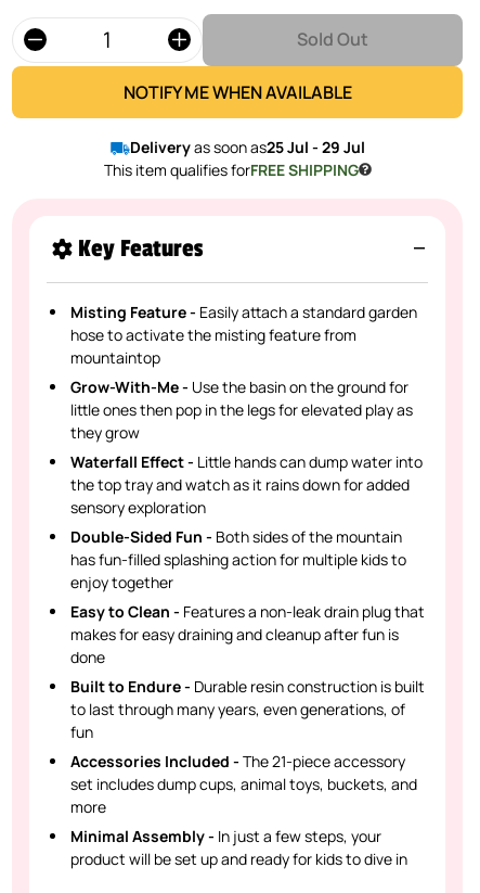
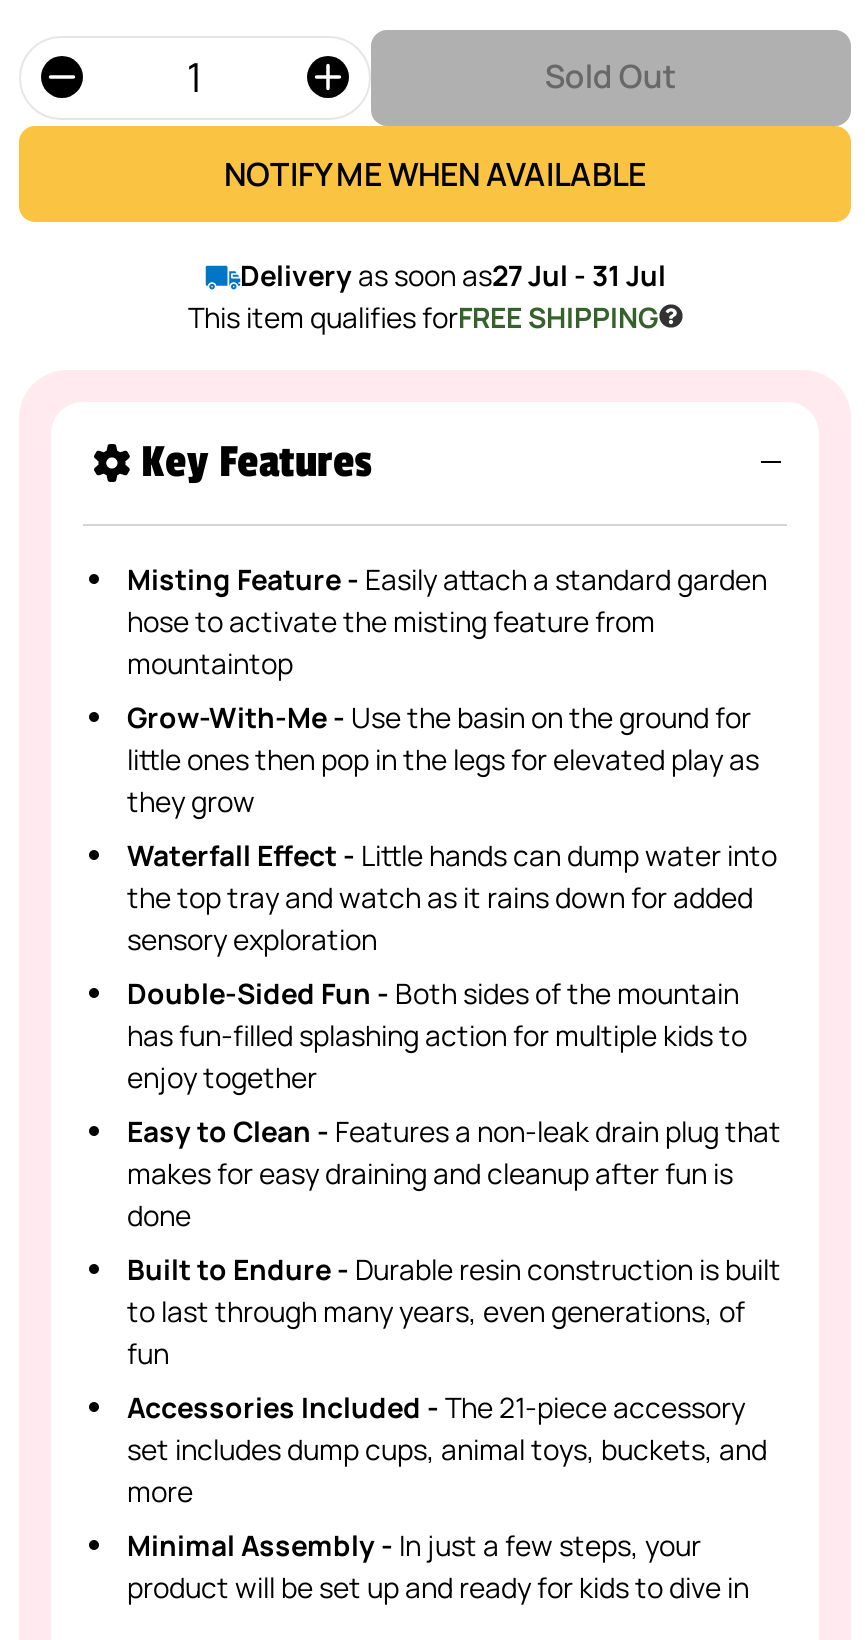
[129,136,365,157] Delivery as soon as25 Jul - 29 Jul -> [240,256,666,294] Delivery as soon as27 Jul - 31 Jul

